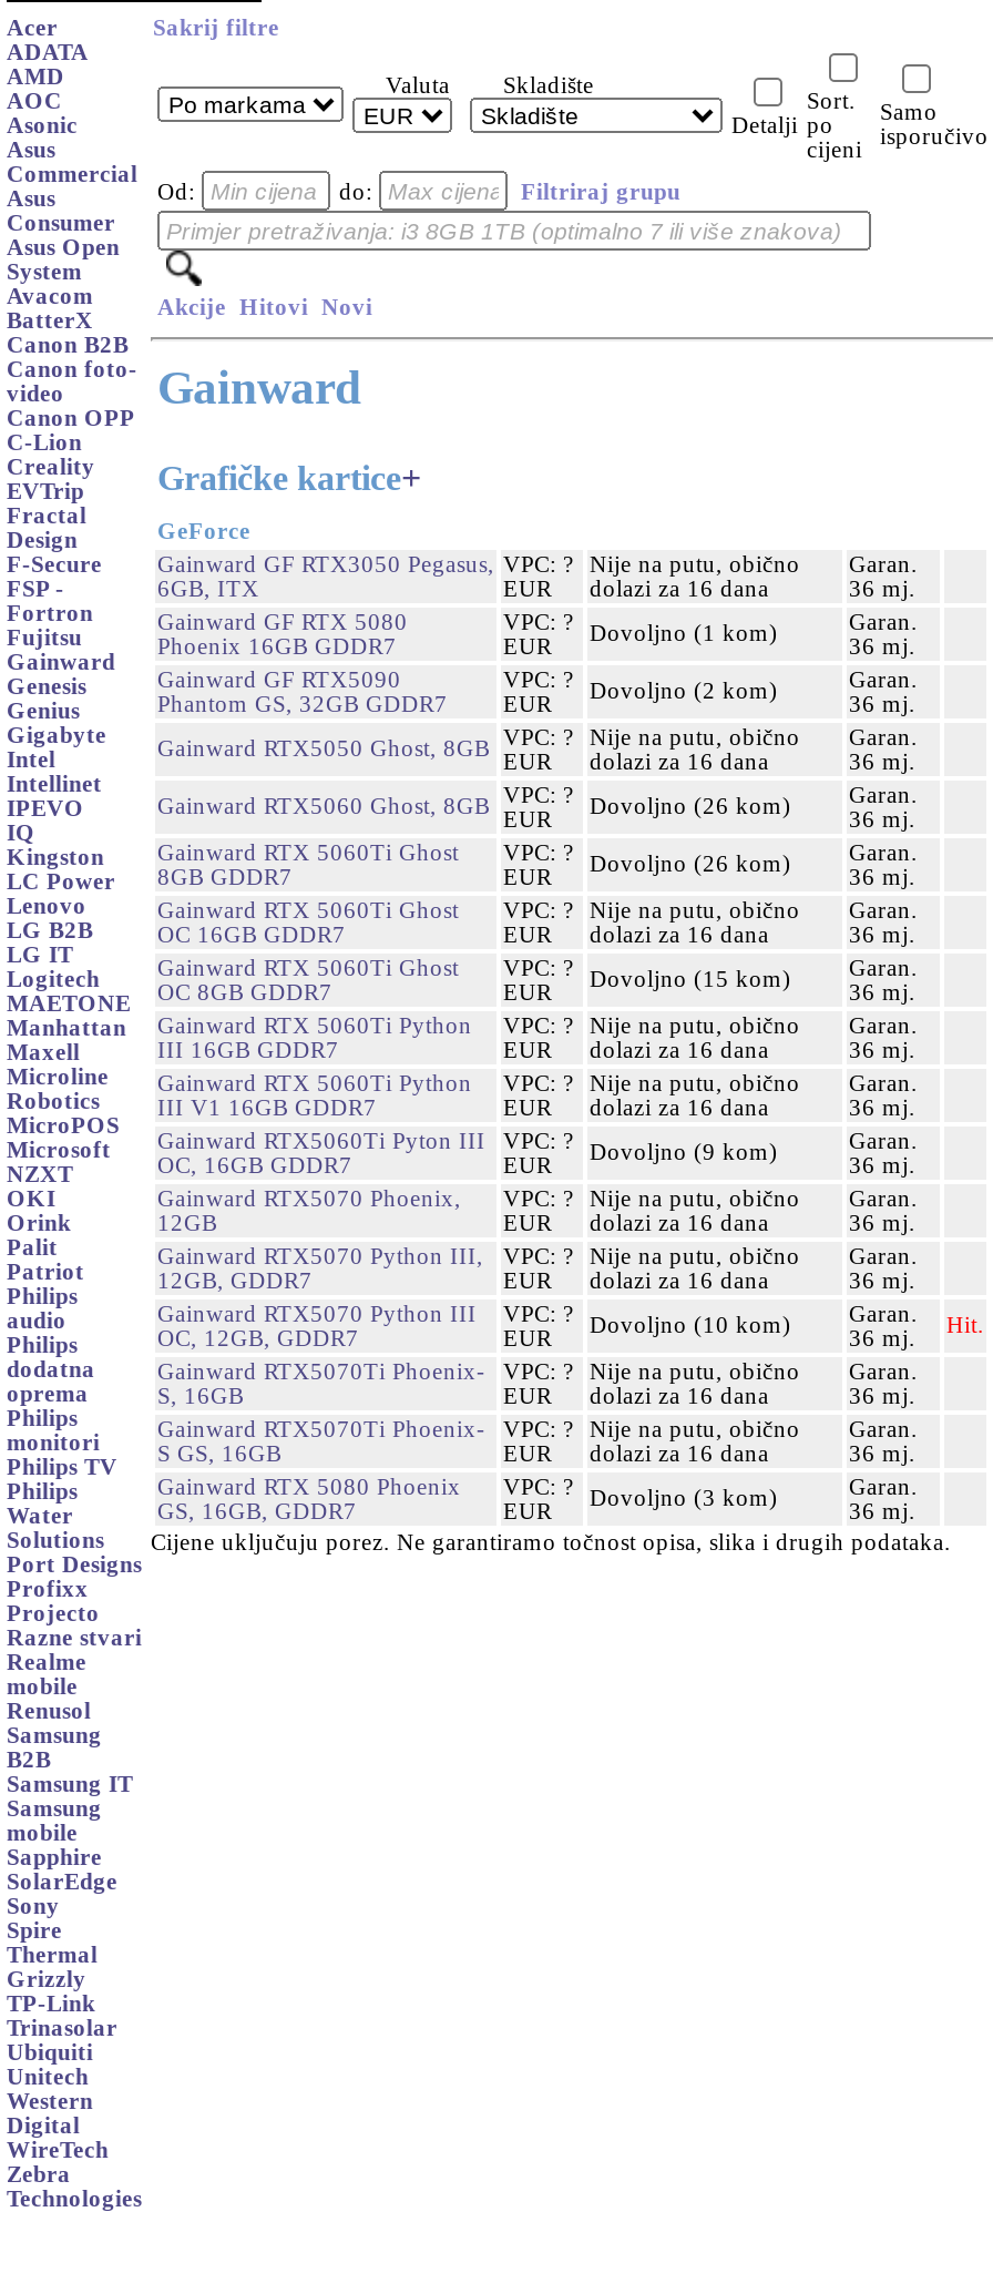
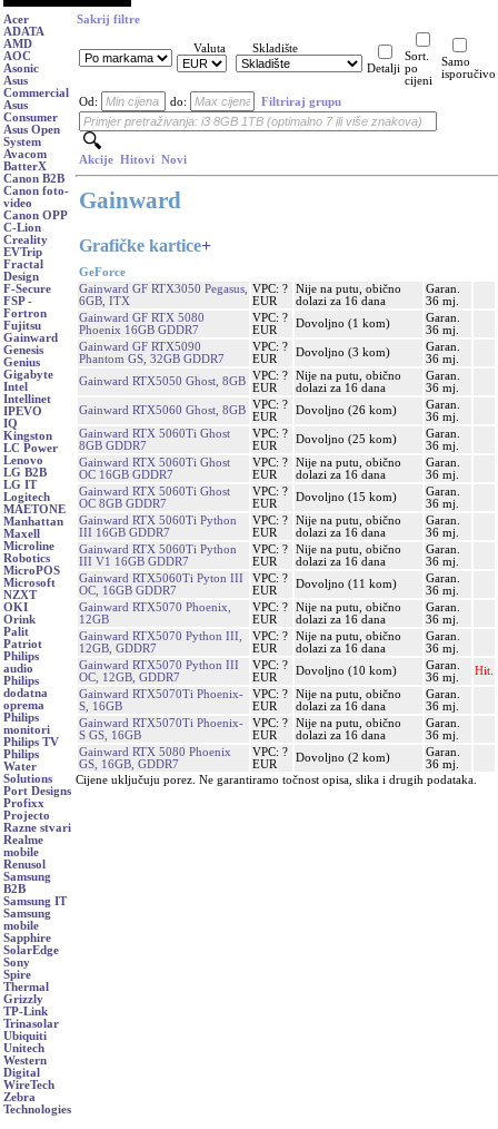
[503,667,778,702] VPC: ? Dovoljno (2 kom) -> [252,340,390,358] VPC: ? Dovoljno (3 kom)
[157,840,791,875] Gainward RTX 5060Ti Ghost VPC: ? Dovoljno (26 kom) -> [79,427,397,445] Gainward RTX 5060Ti Ghost VPC: ? Dovoljno (25 kom)
[7,1128,778,1164] Microsoft Gainward RTX5060Ti Pyton III VPC: ? Dovoljno (9 kom) -> [3,572,397,590] Microsoft Gainward RTX5060Ti Pyton III VPC: ? Dovoljno (11 kom)
[157,1474,778,1509] Gainward RTX 5080 Phoenix VPC: ? Dovoljno (3 kom) -> [79,746,390,763] Gainward RTX 5080 Phoenix VPC: ? Dovoljno (2 kom)

